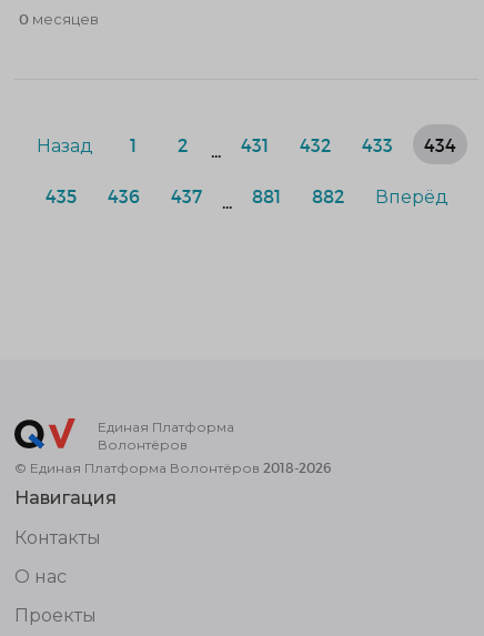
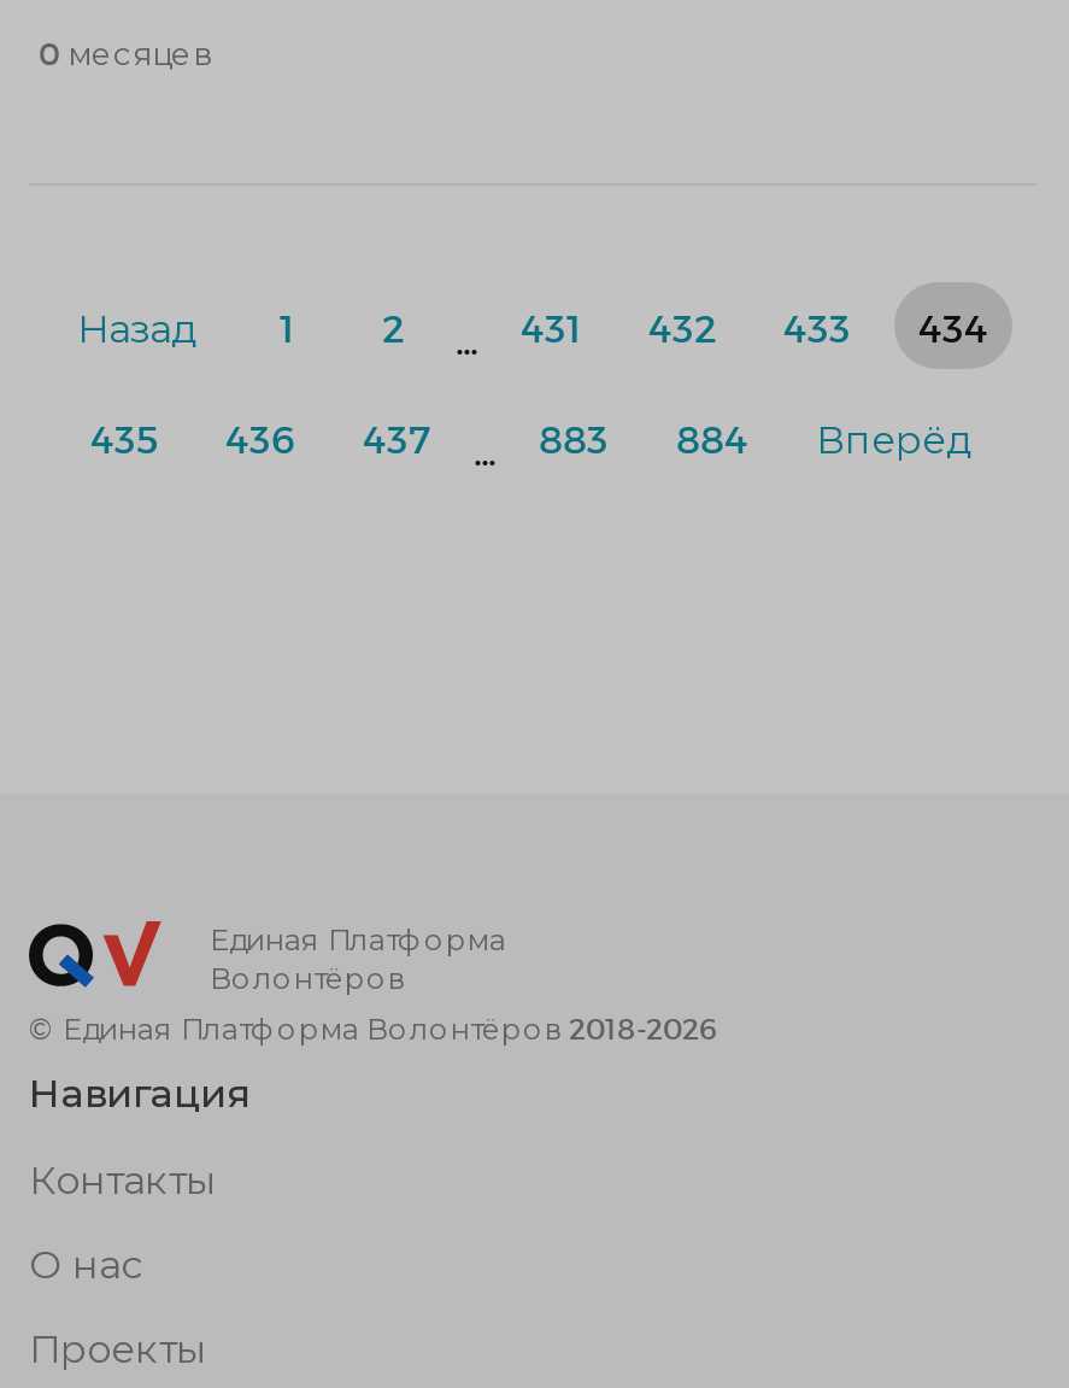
[251,185,280,206] 881 -> [539,414,609,459] 883
[311,185,344,206] 882 -> [676,414,748,459] 884

